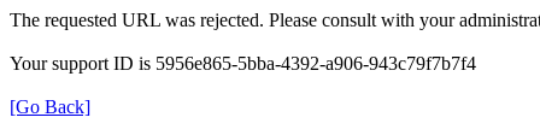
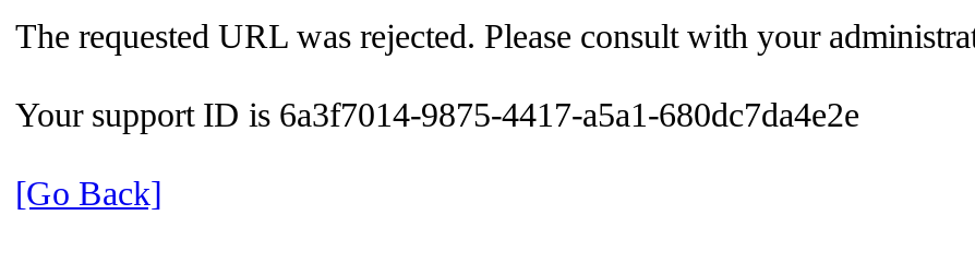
[10,53,476,74] Your support ID is 5956e865-5bba-4392-a906-943c79f7b7f4 -> [15,96,859,133] Your support ID is 6a3f7014-9875-4417-a5a1-680dc7da4e2e

